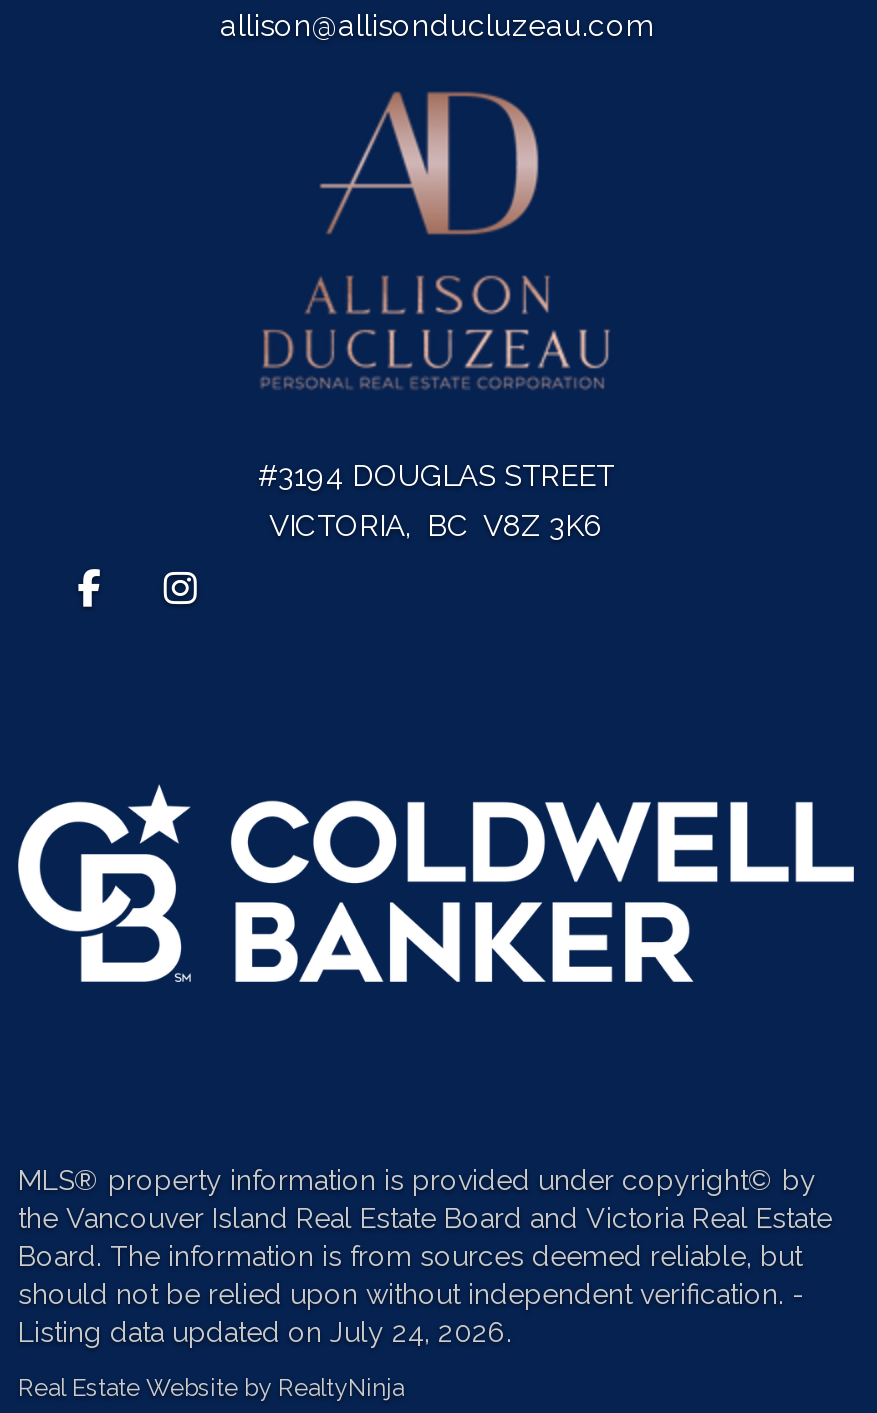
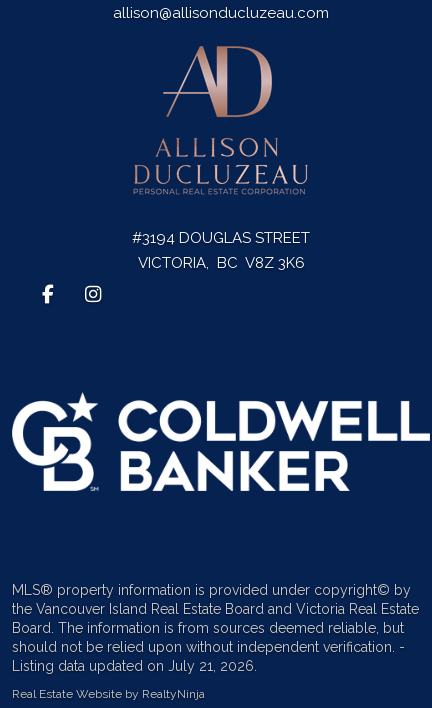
[18,1317,512,1349] Listing data updated on July 24, 2026. -> [12,658,257,674] Listing data updated on July 21, 2026.

